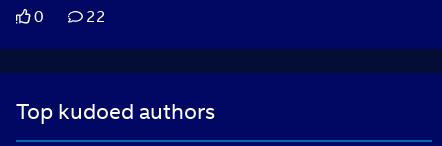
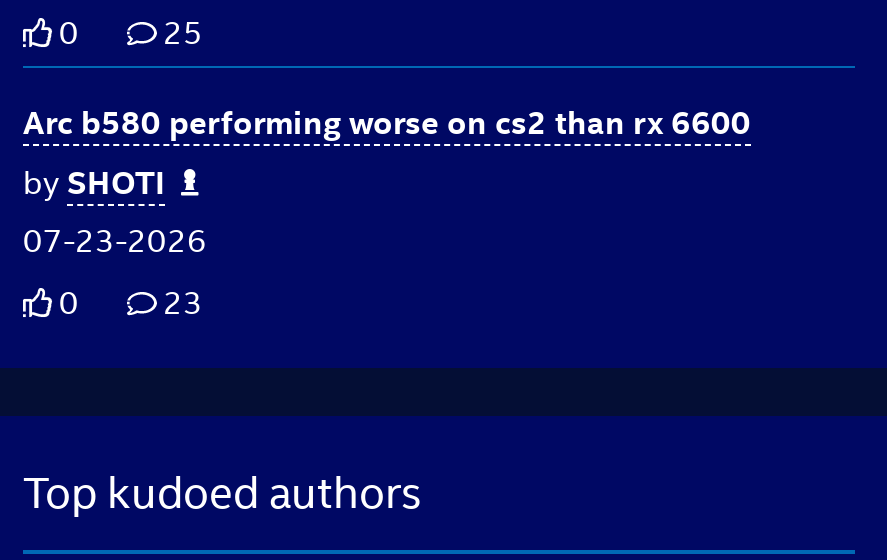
[86,4,106,27] 22 -> [23,8,751,324] 25 | Arc b580 performing worse on cs2 than rx 6600 | by SHOTI | 07-23-2026 | 0 | 23

